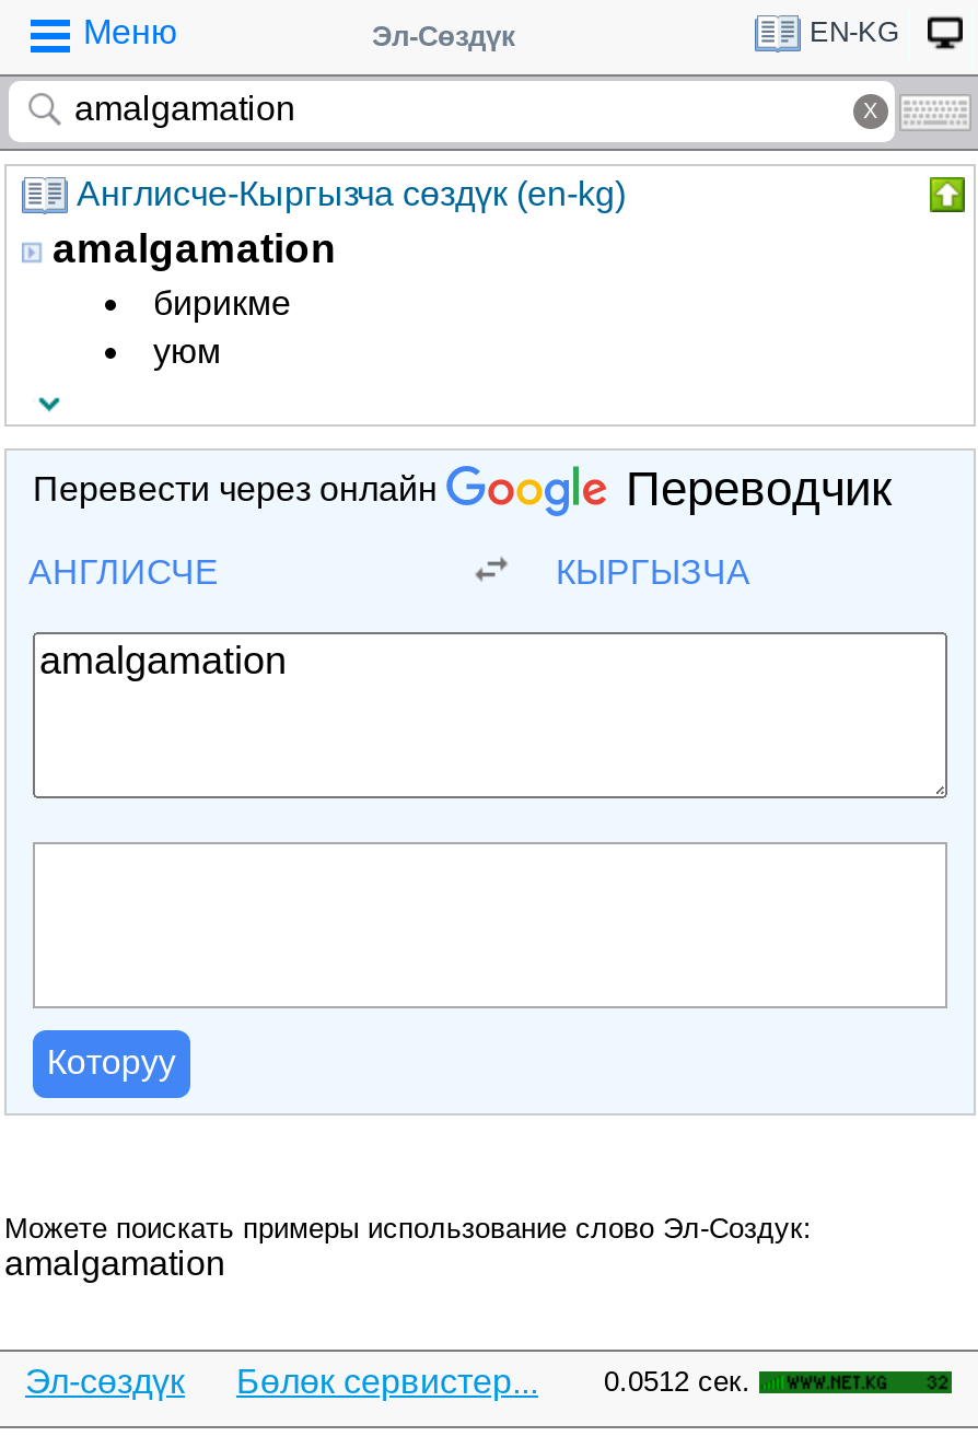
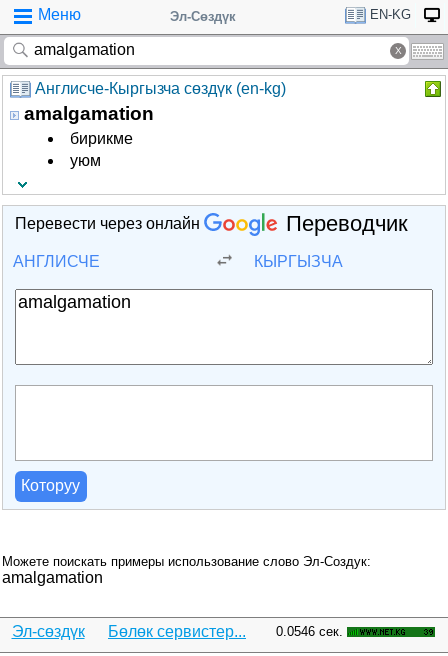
[25,1362,750,1399] Эл-сөздүк Бөлөк сервистер... 0.0512 сек. -> [11,623,343,640] Эл-сөздүк Бөлөк сервистер... 0.0546 сек.

